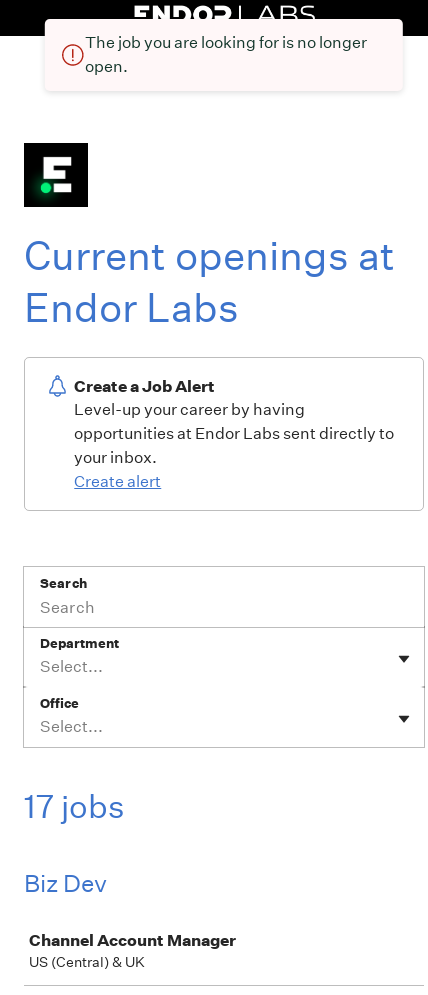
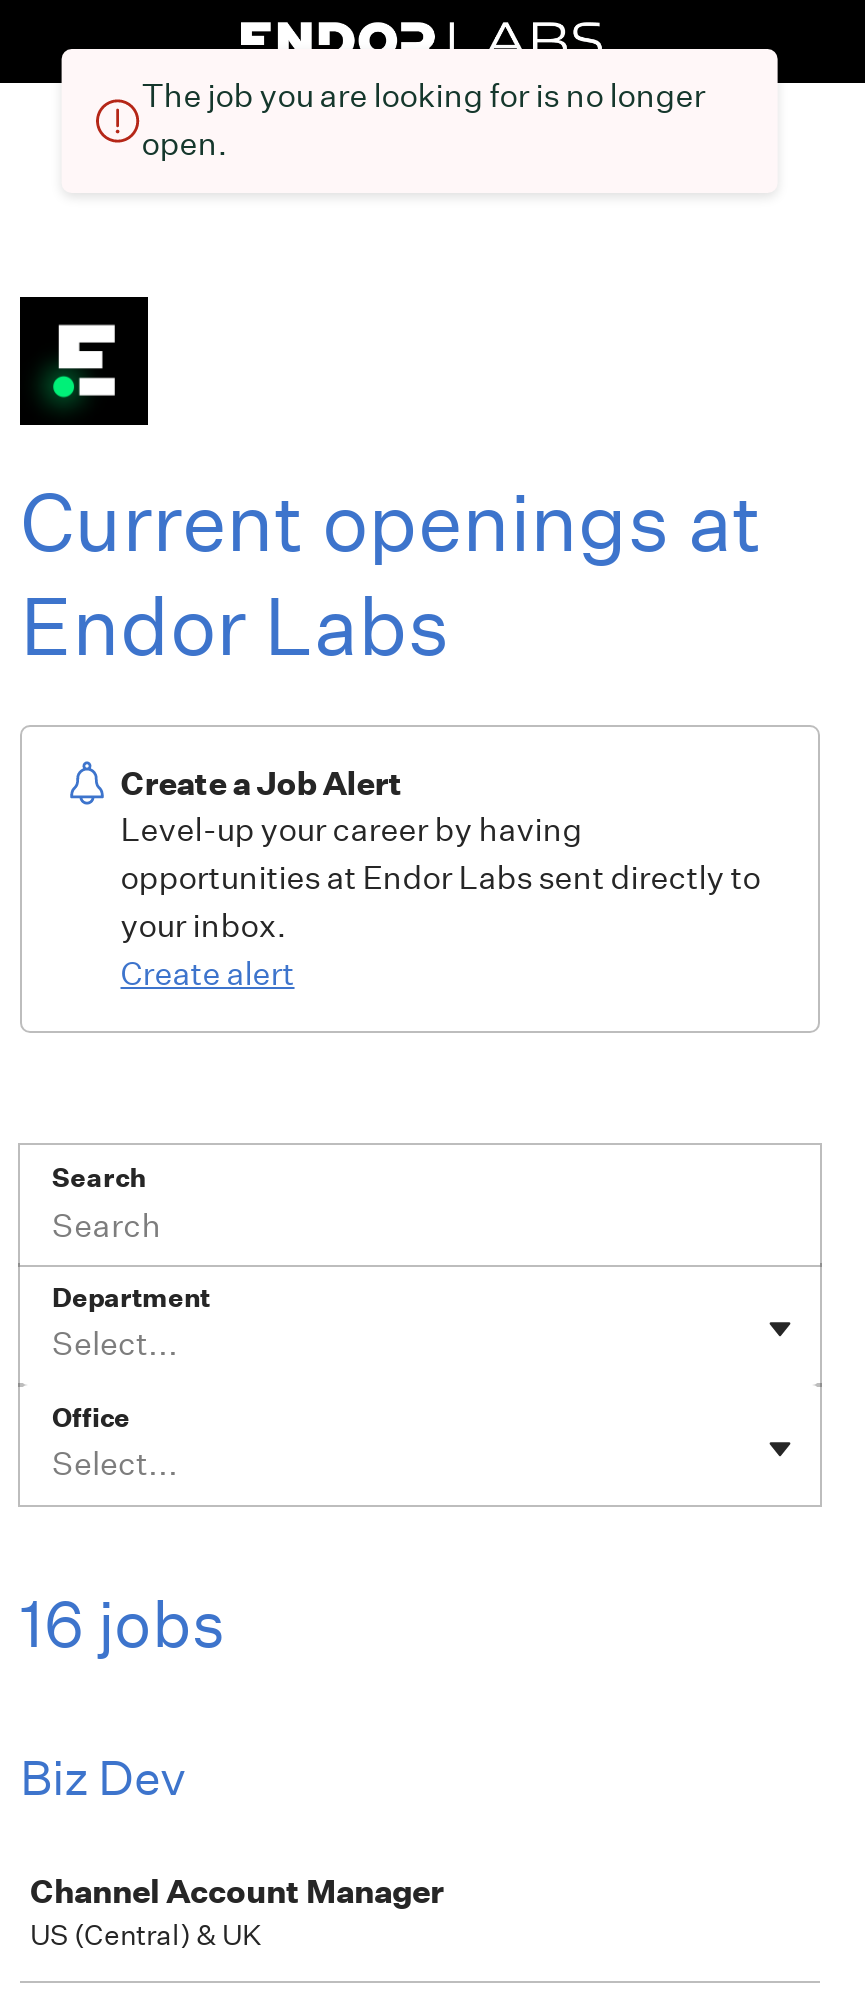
[24,787,125,826] 17 jobs -> [20,1585,226,1663] 16 jobs

